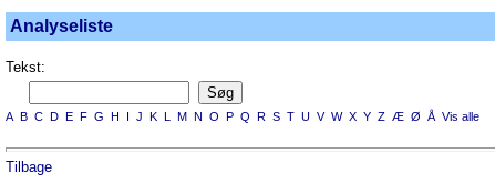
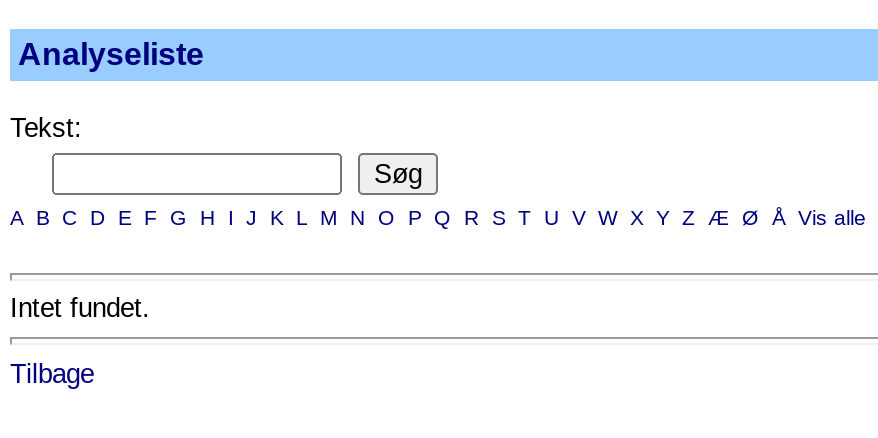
none -> [10,294,150,324] Intet fundet.

